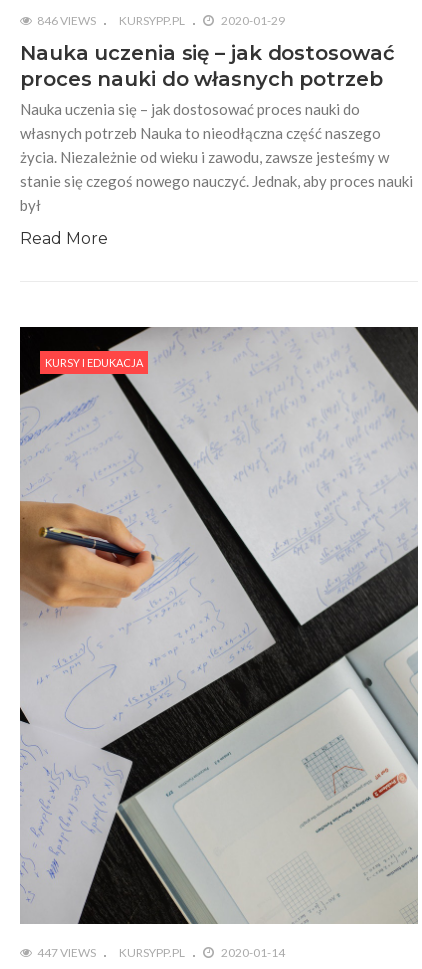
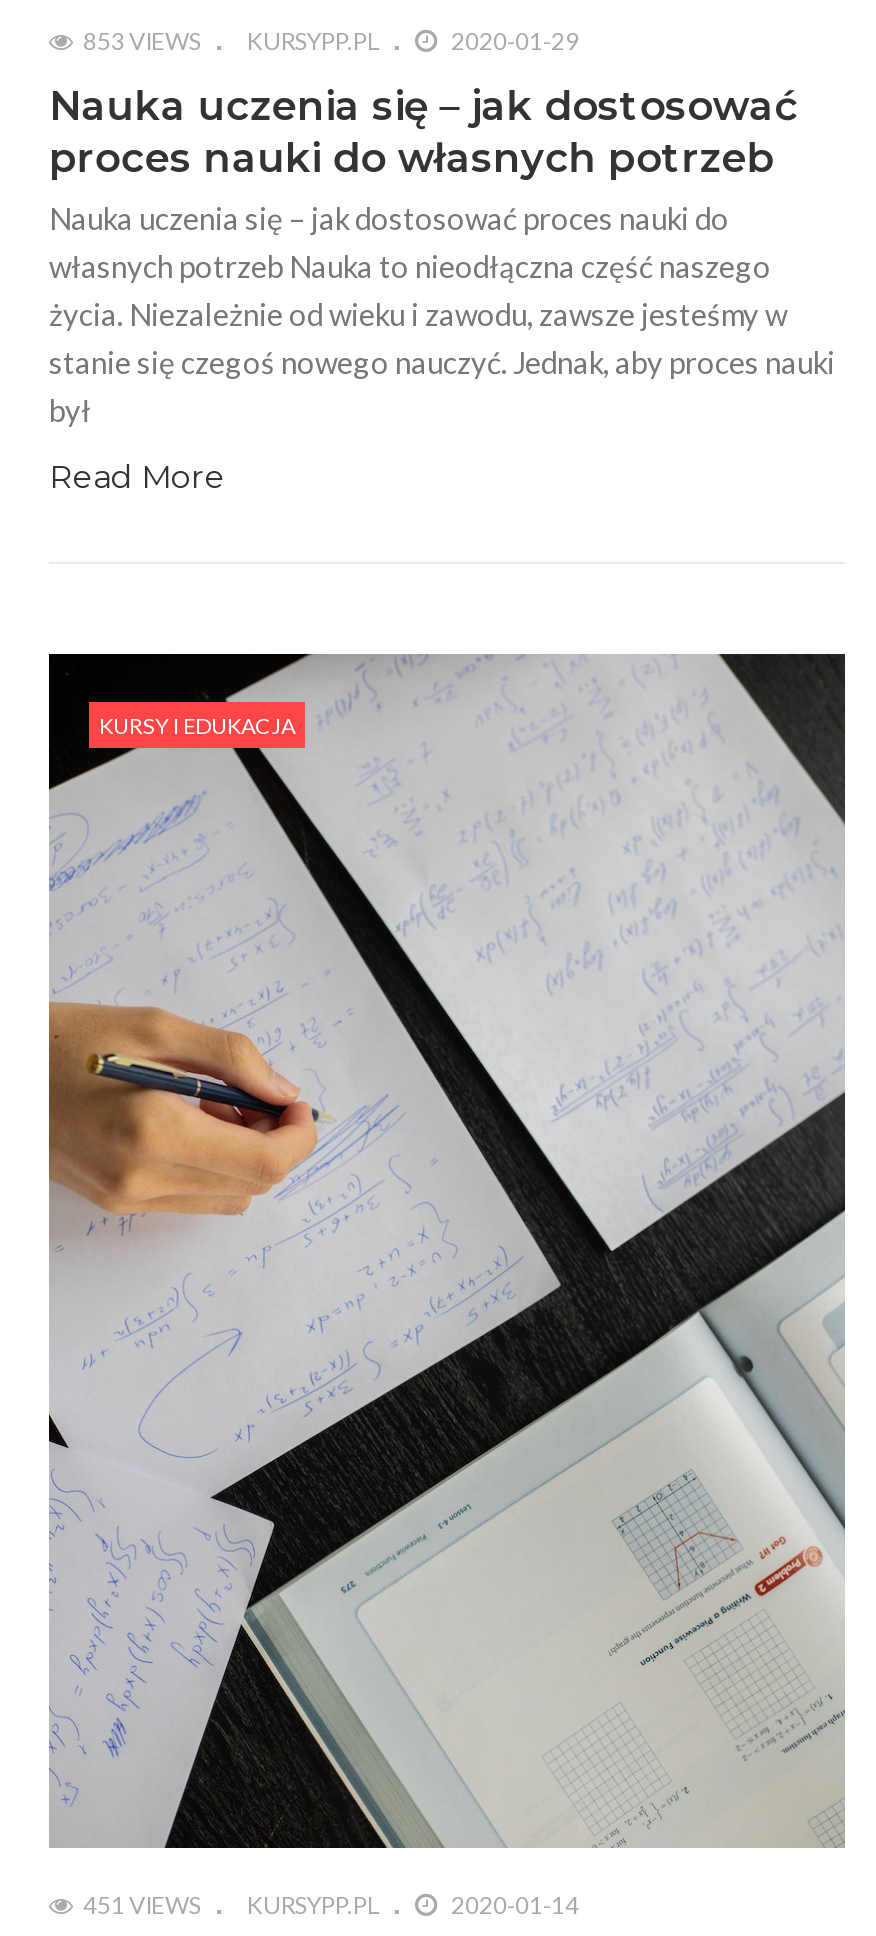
[37,13,185,28] 846 VIEWS KURSYPP.PL -> [83,27,379,57] 853 VIEWS KURSYPP.PL
[37,945,185,960] 447 VIEWS KURSYPP.PL -> [83,1891,379,1921] 451 VIEWS KURSYPP.PL

